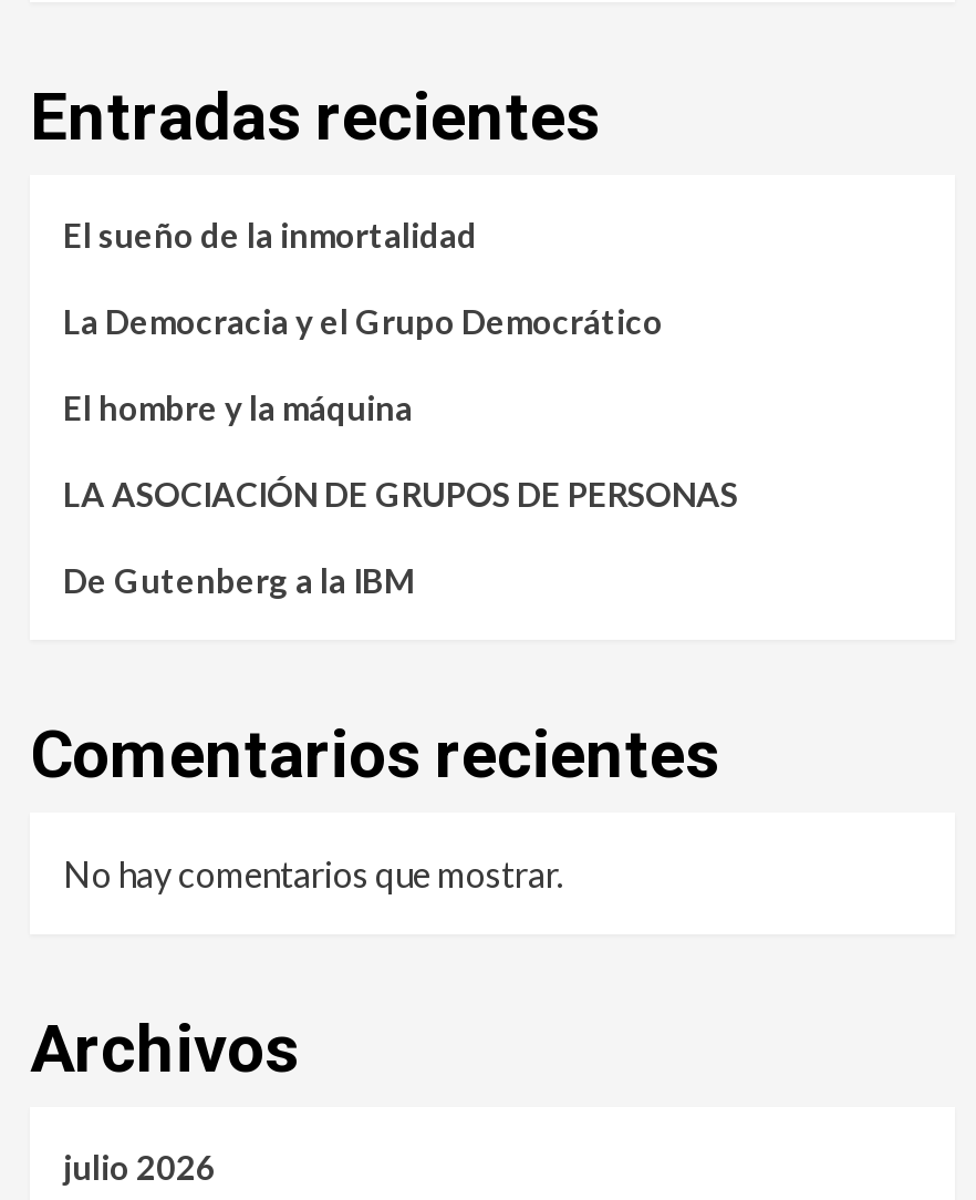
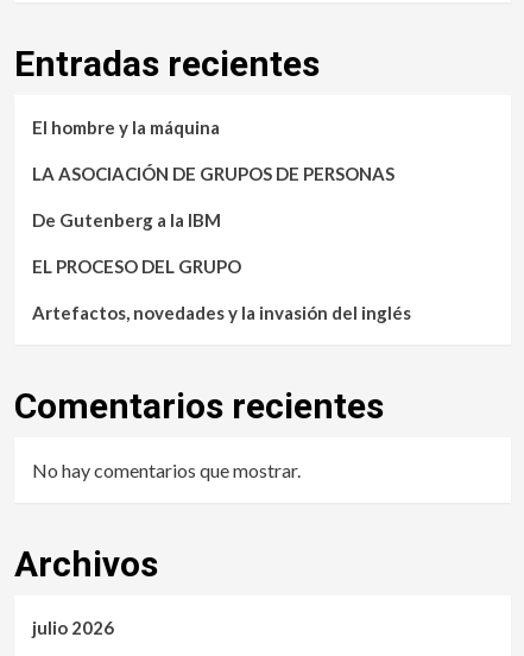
[63,214,663,341] El sueño de la inmortalidad | La Democracia y el Grupo Democrático -> none
moved [63,387,738,600] -> [32,117,394,231]: El hombre y la máquina | LA ASOCIACIÓN DE GRUPOS DE PERSONAS | De Gutenberg a la IBM
none -> [32,256,411,324] EL PROCESO DEL GRUPO | Artefactos, novedades y la invasión del inglés

